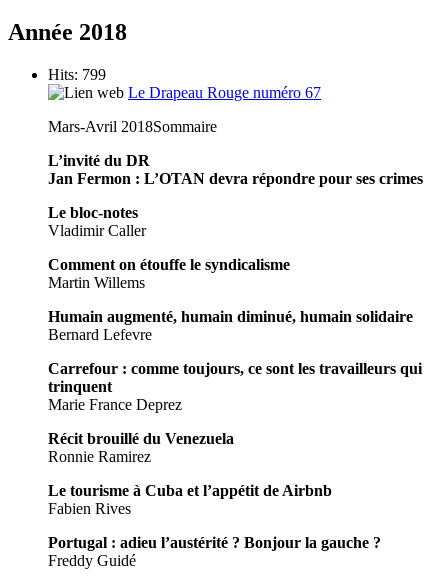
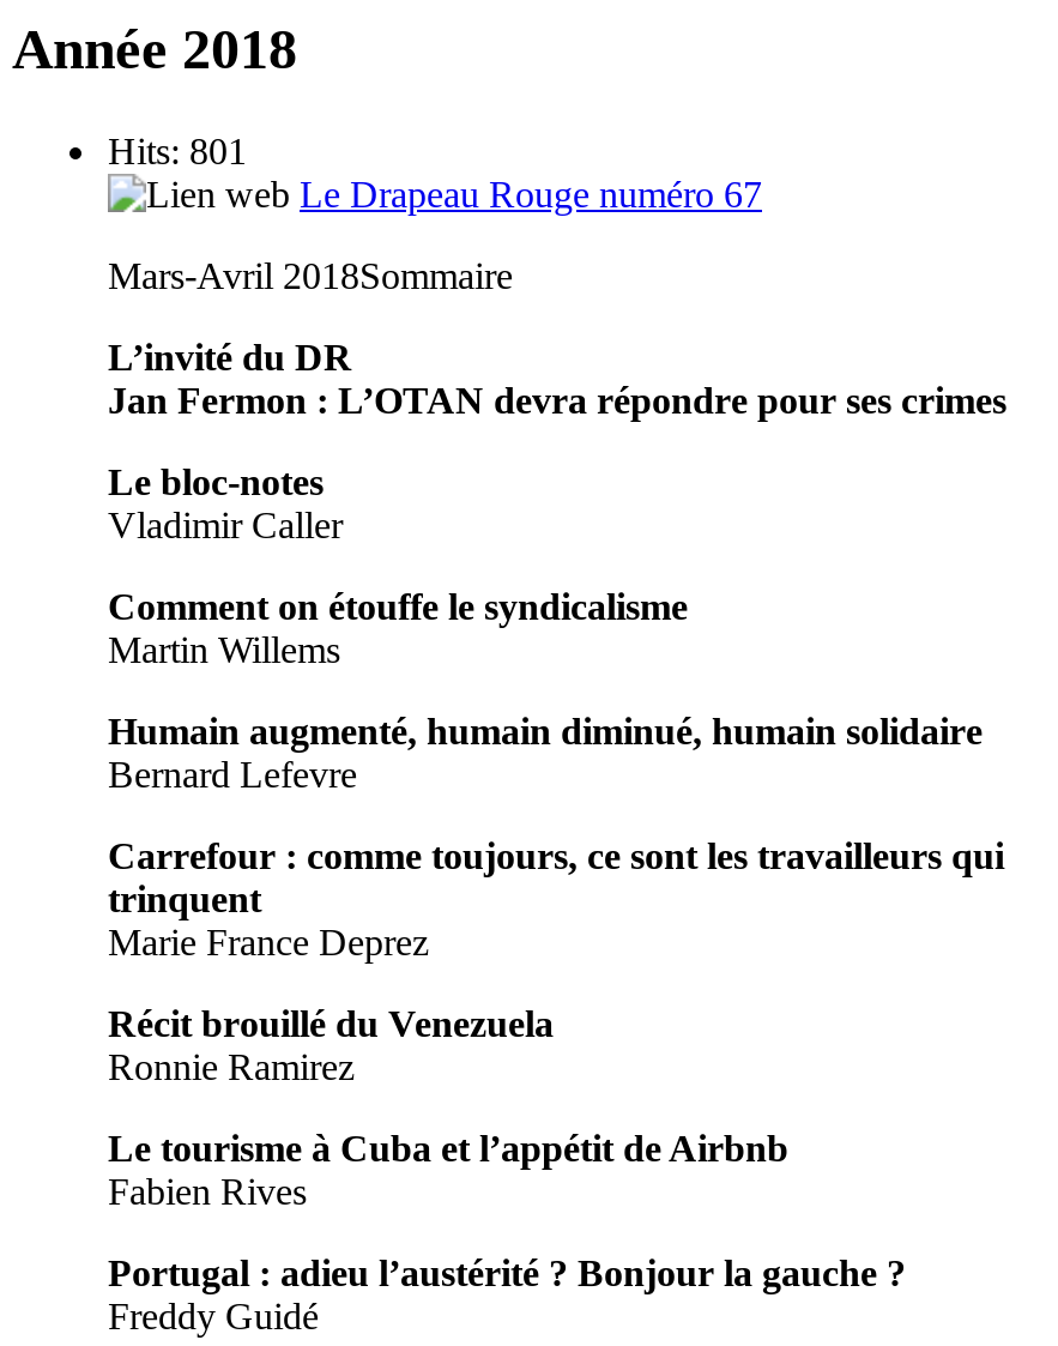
[48,66,106,83] Hits: 799 -> [108,130,247,171] Hits: 801

